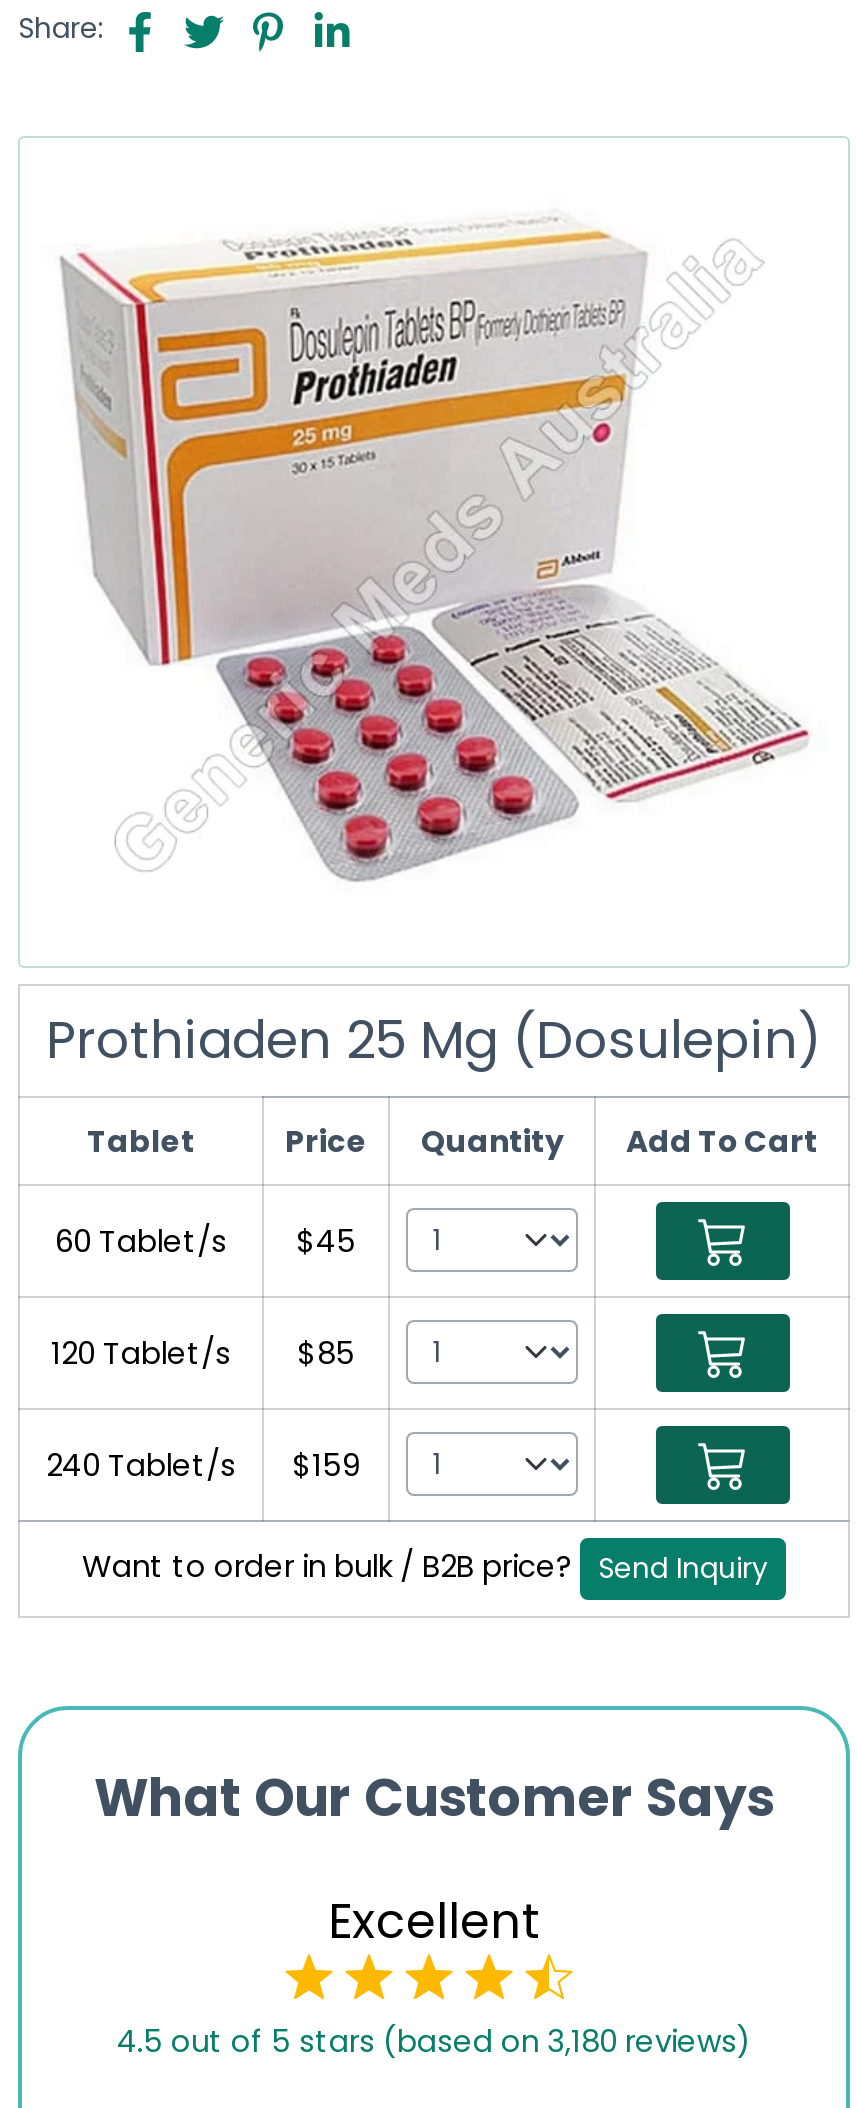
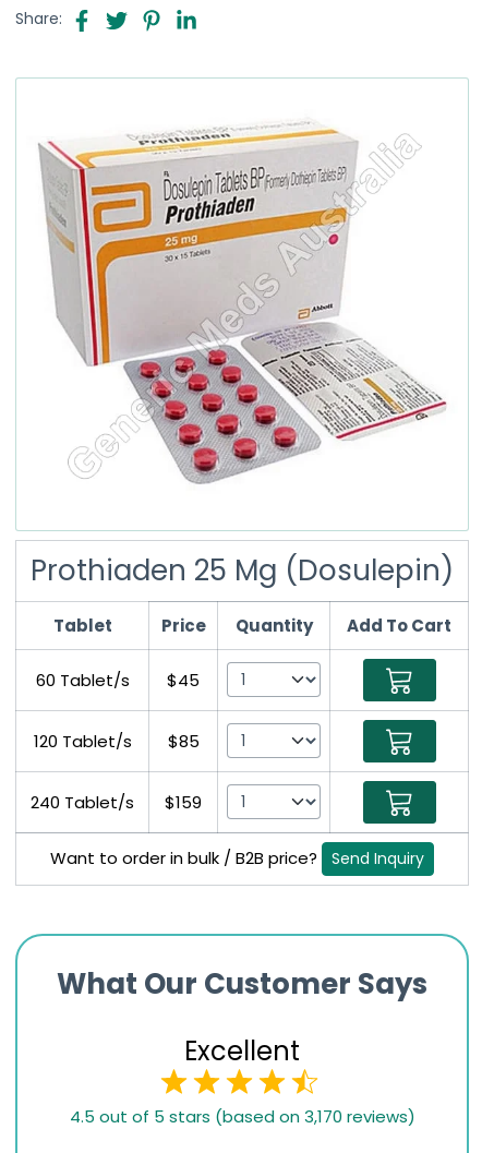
[117,2020,751,2062] 4.5 out of 5 stars (based on 3,180 reviews) -> [69,1105,415,1128] 4.5 out of 5 stars (based on 3,170 reviews)

